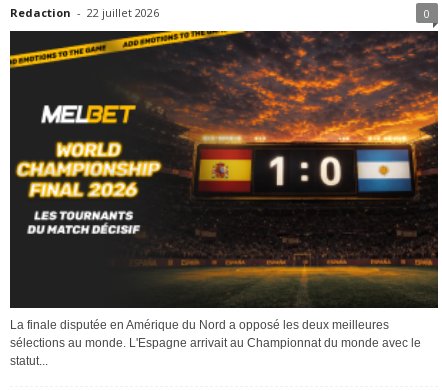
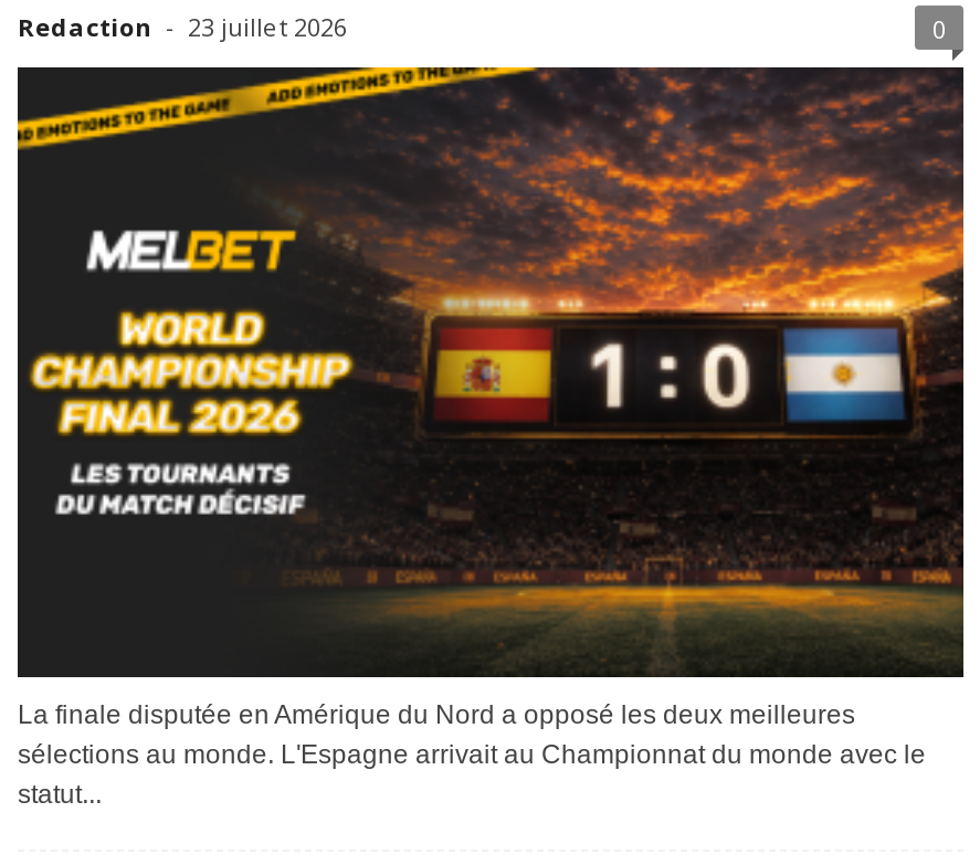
[10,5,159,20] Redaction - 22 juillet 2026 -> [18,10,347,43] Redaction - 23 juillet 2026

